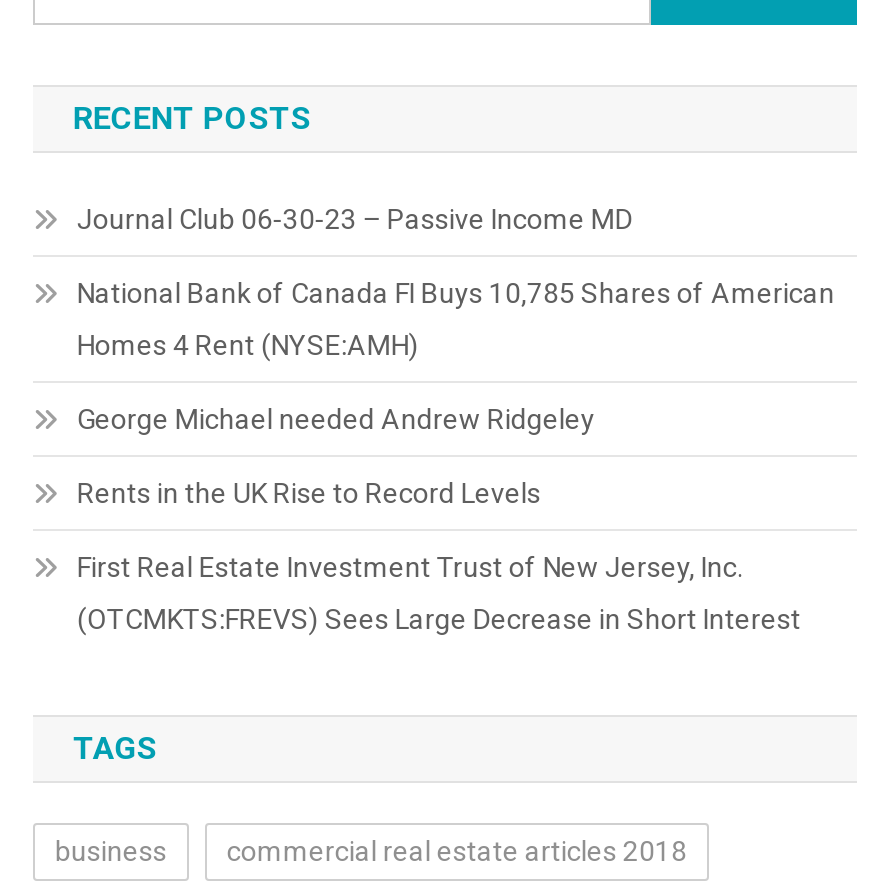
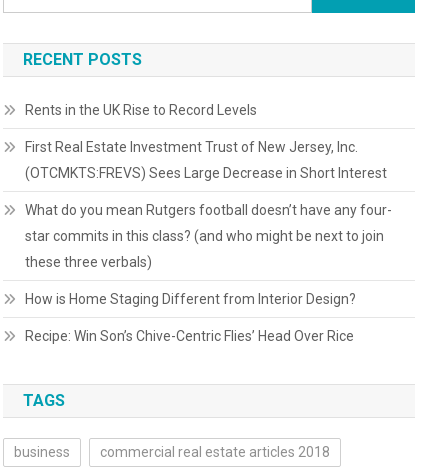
[77,203,835,435] Journal Club 06-30-23 – Passive Income MD | National Bank of Canada FI Buys 10,785 Shares of American | Homes 4 Rent (NYSE:AMH) | George Michael needed Andrew Ridgeley -> none
moved [77,477,801,635] -> [25,102,387,181]: Rents in the UK Rise to Record Levels | First Real Estate Investment Trust of New Jersey, Inc. | (OTCMKTS:FREVS) Sees Large Decrease in Short Interest
none -> [25,202,392,344] What do you mean Rutgers football doesn’t have any four- | star commits in this class? (and who might be next to join | these three verbals) | How is Home Staging Different from Interior Design? | Recipe: Win Son’s Chive-Centric Flies’ Head Over Rice

